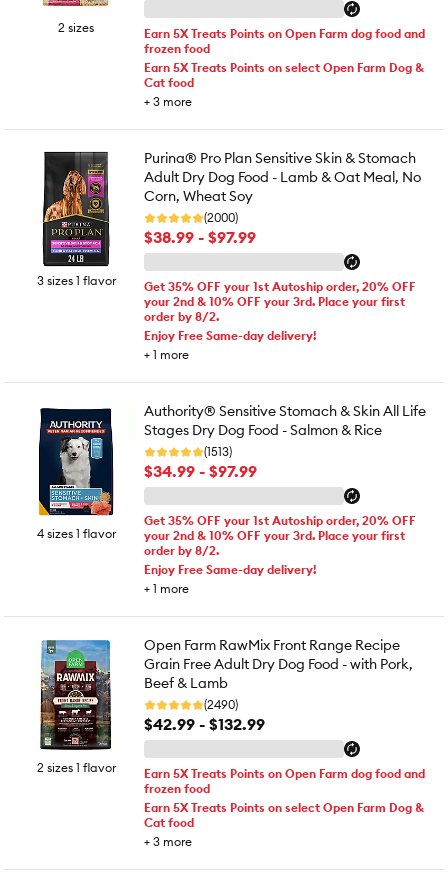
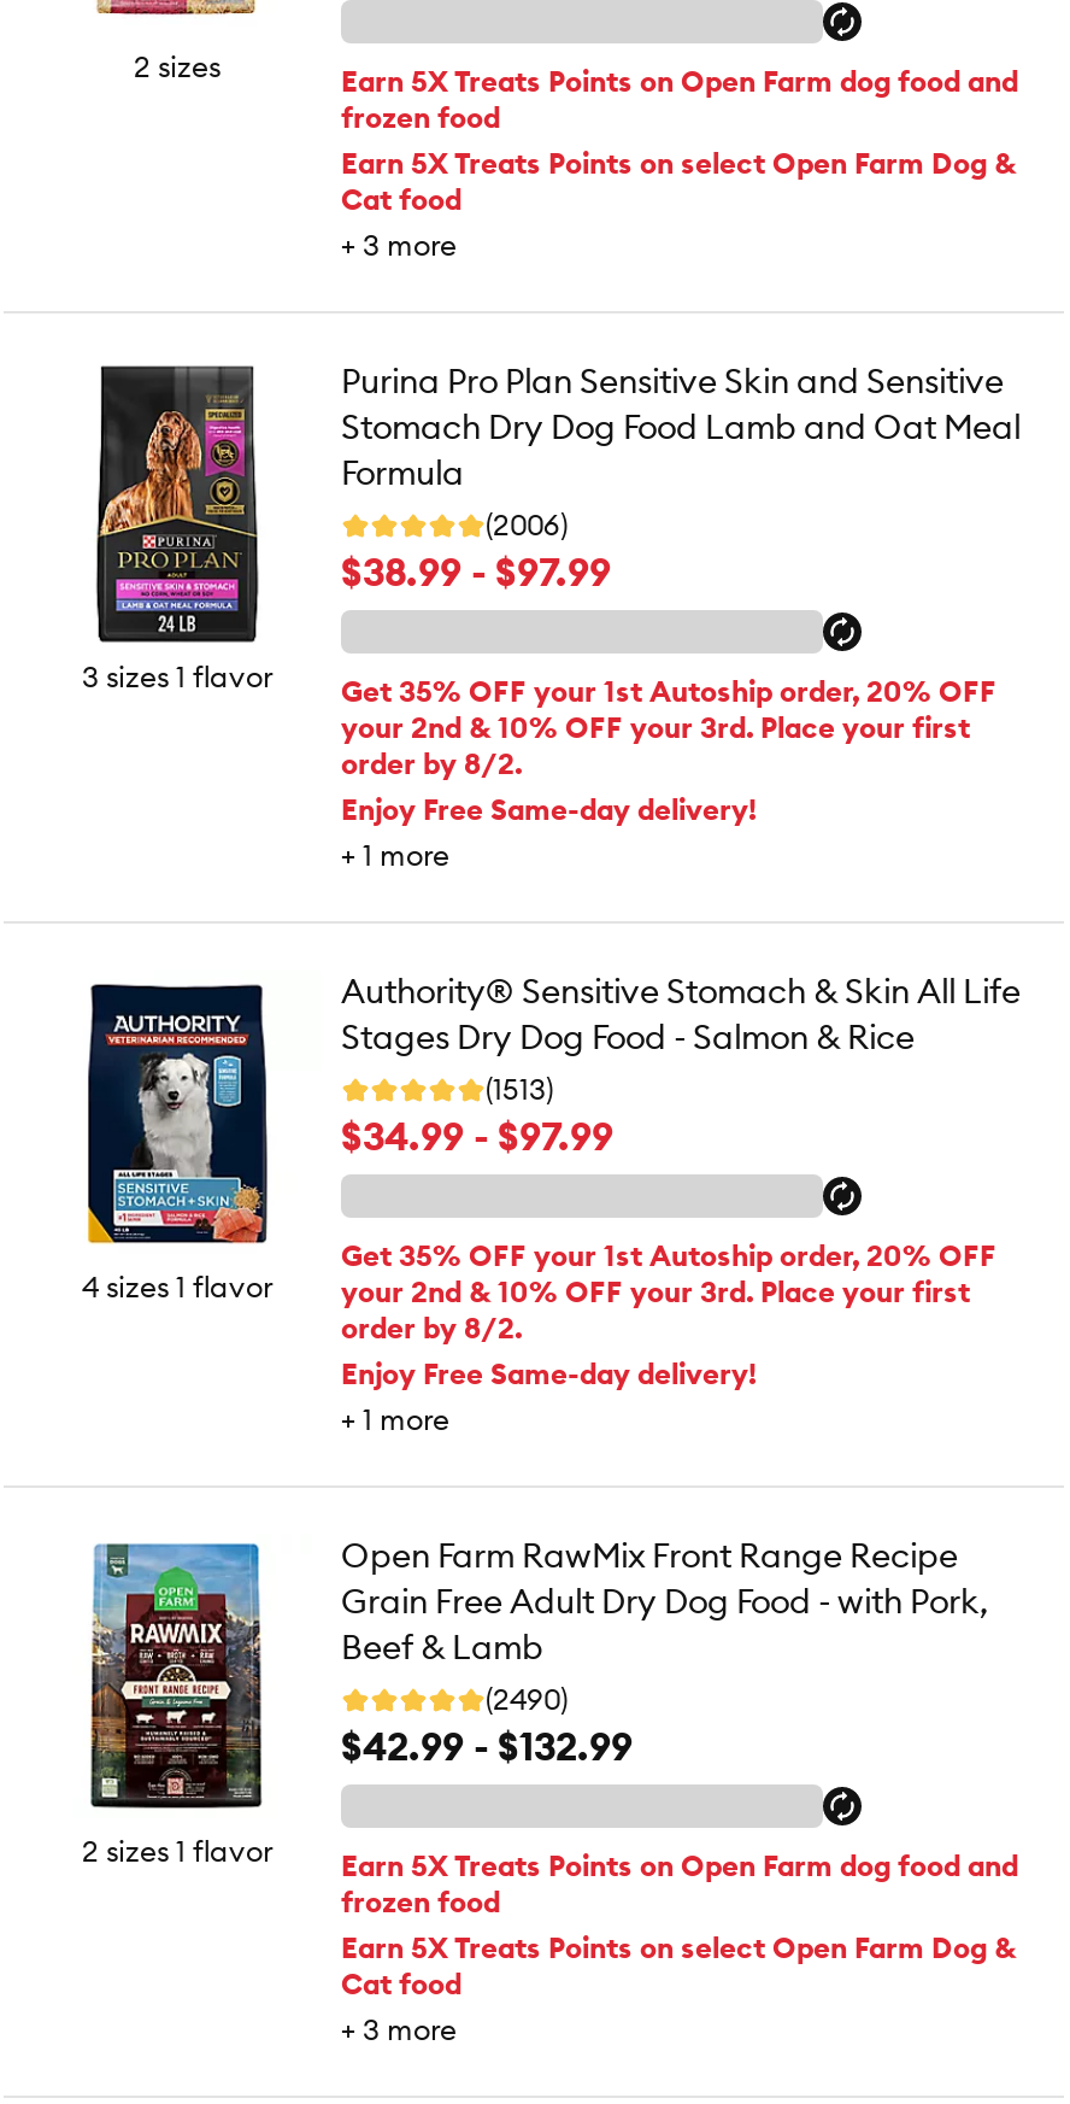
[144,149,421,225] Purina® Pro Plan Sensitive Skin & Stomach | Adult Dry Dog Food - Lamb & Oat Meal, No | Corn, Wheat Soy | (2000) -> [341,360,1021,543] Purina Pro Plan Sensitive Skin and Sensitive | Stomach Dry Dog Food Lamb and Oat Meal | Formula | (2006)

